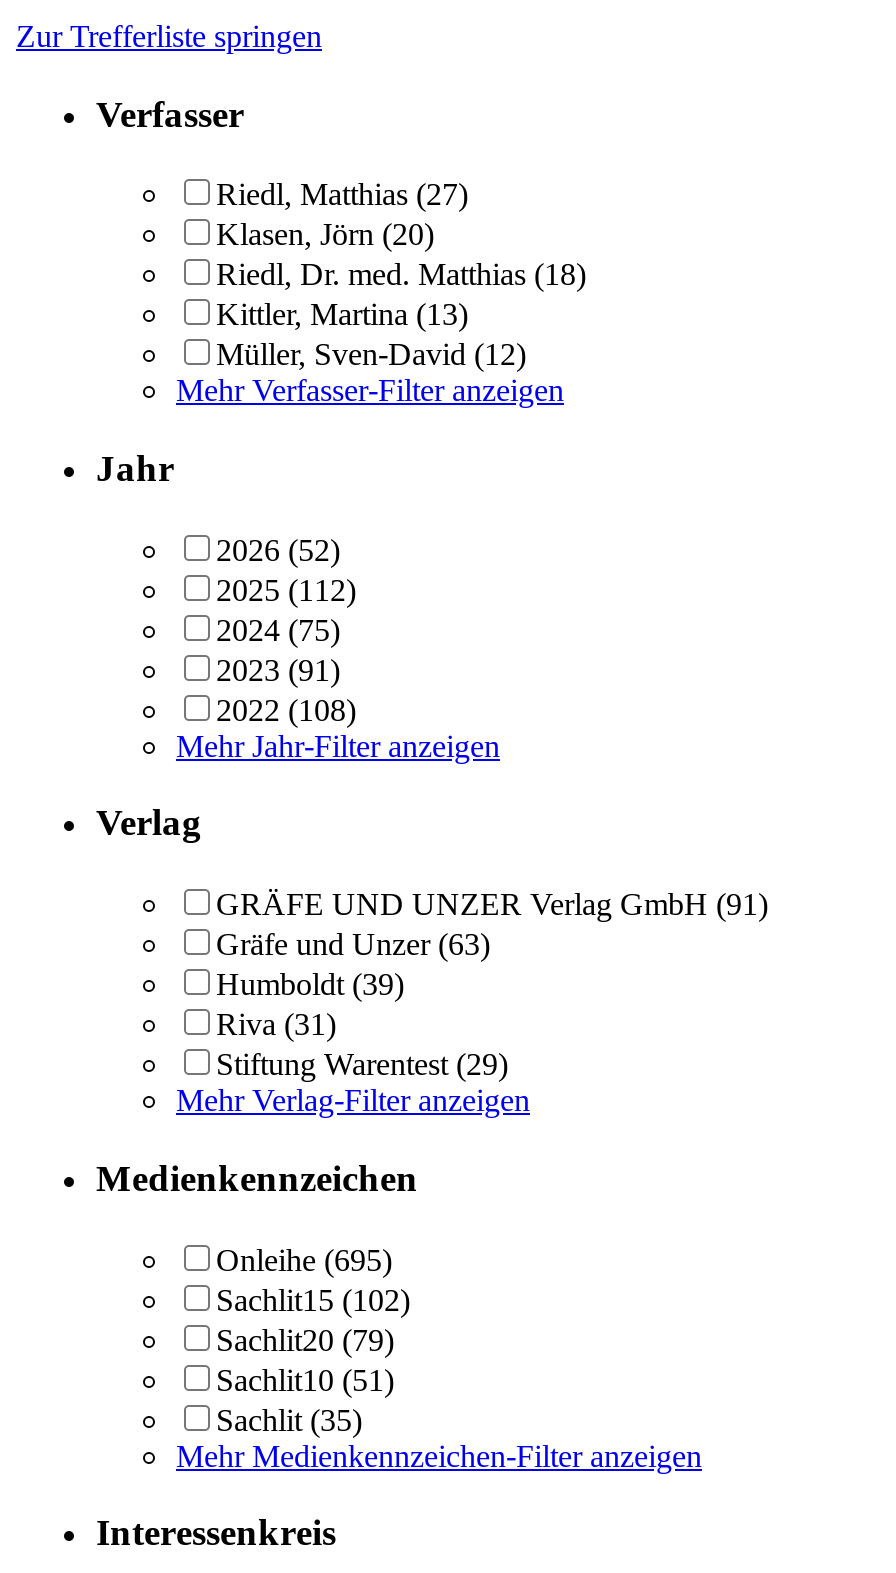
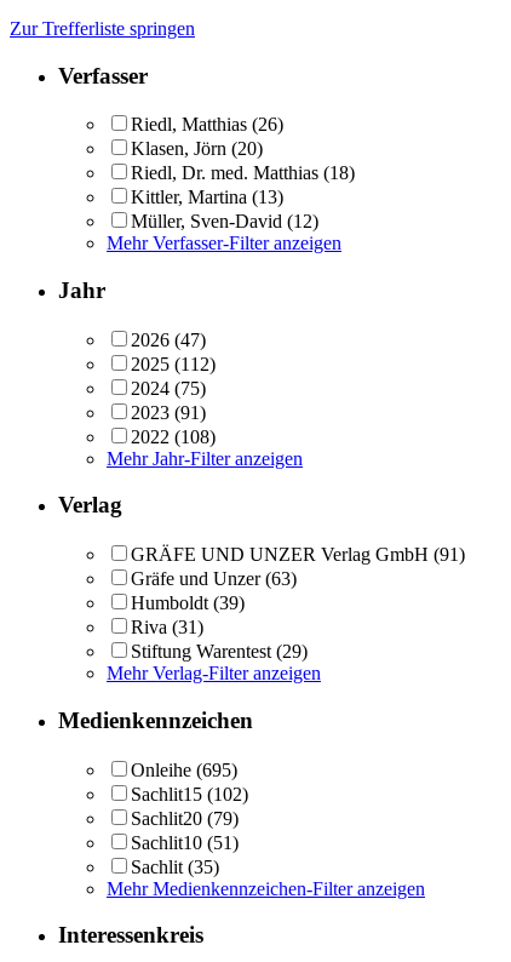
[216,178,468,212] Riedl, Matthias (27) -> [131,114,283,135] Riedl, Matthias (26)
[216,532,340,566] 2026 (52) -> [131,329,206,350] 2026 (47)

